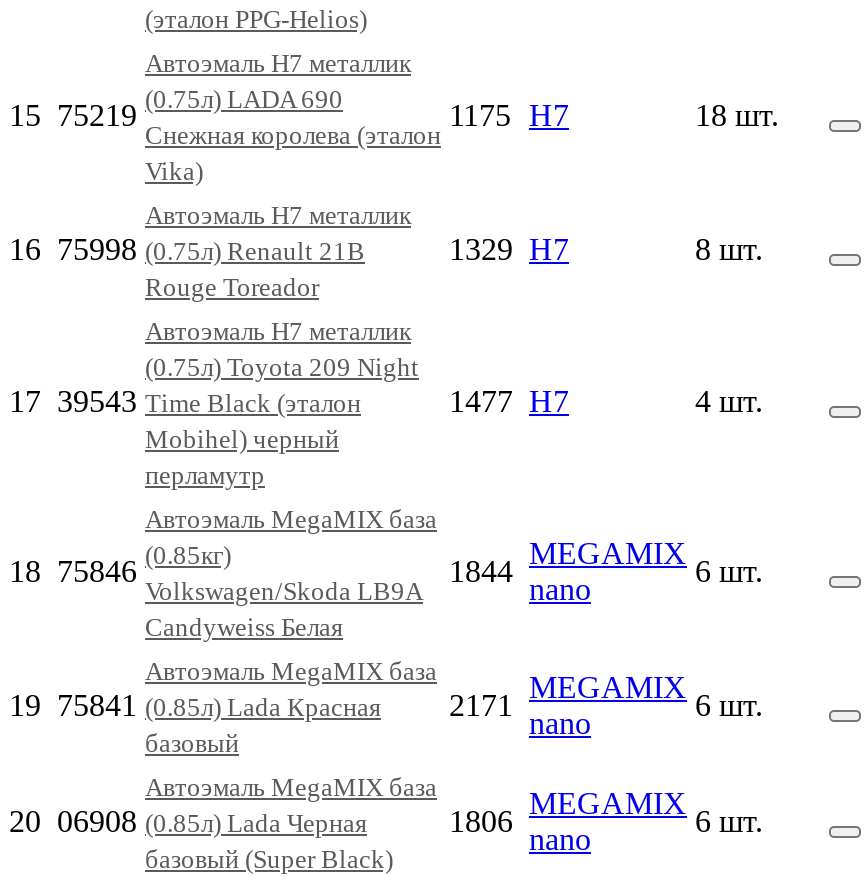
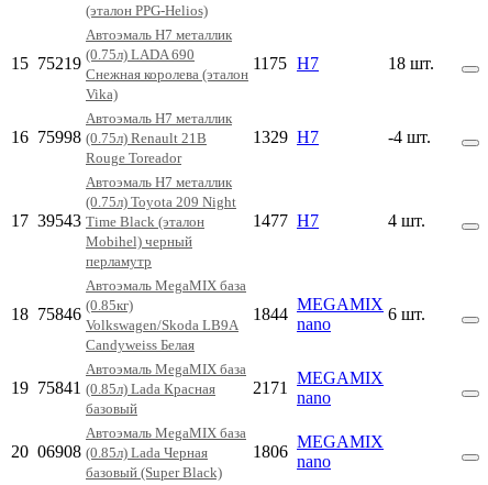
[695,232,763,266] 8 шт. -> [388,127,431,146] -4 шт.
[695,688,763,722] 6 шт. -> none
[695,804,763,838] 6 шт. -> none

